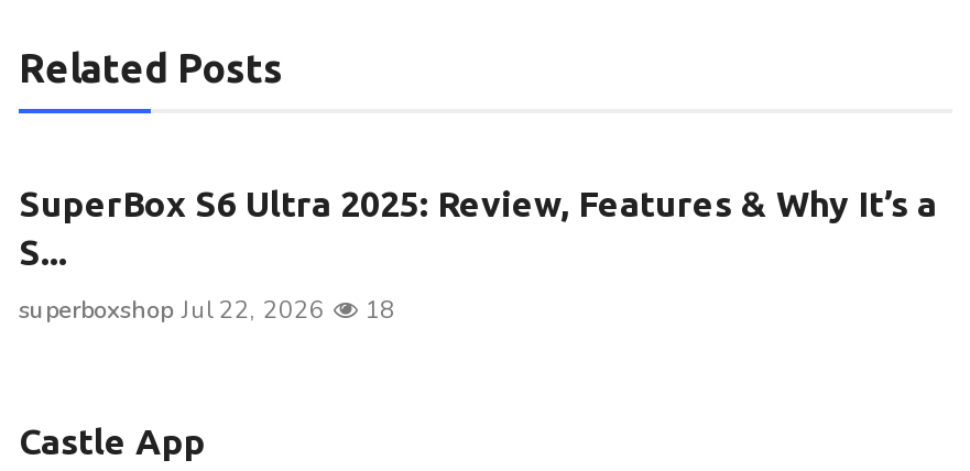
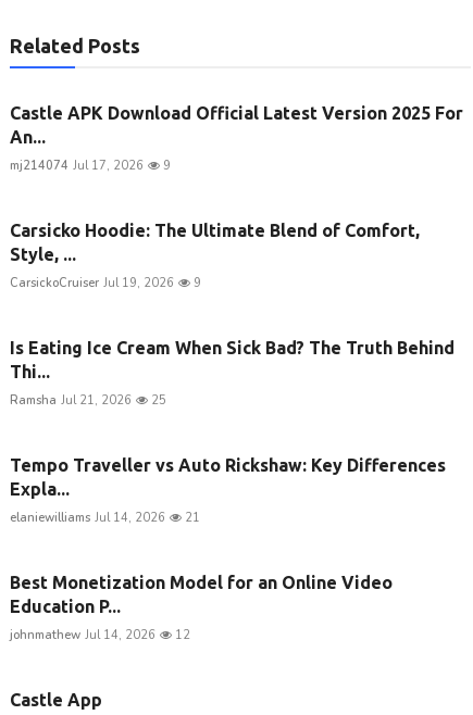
[19,183,937,326] SuperBox S6 Ultra 2025: Review, Features & Why It’s a | S... | superboxshop Jul 22, 2026 | 18 -> [10,103,463,643] Castle APK Download Official Latest Version 2025 For | An... | mj214074 Jul 17, 2026 | 9 | Carsicko Hoodie: The Ultimate Blend of Comfort, | Style, ... | CarsickoCruiser Jul 19, 2026 | 9 | Is Eating Ice Cream When Sick Bad? The Truth Behind | Thi... | Ramsha Jul 21, 2026 | 25 | Tempo Traveller vs Auto Rickshaw: Key Differences | Expla... | elaniewilliams Jul 14, 2026 | 21 | Best Monetization Model for an Online Video | Education P... | johnmathew Jul 14, 2026 | 12

